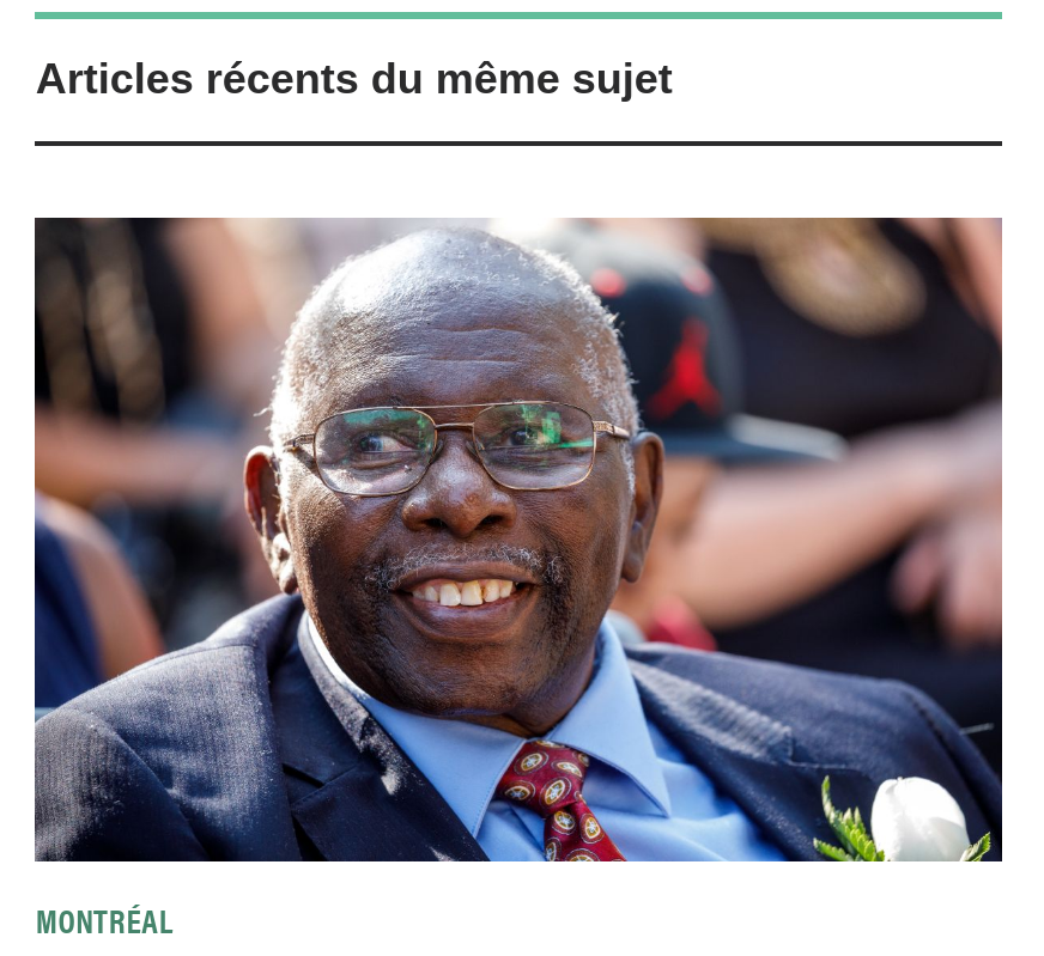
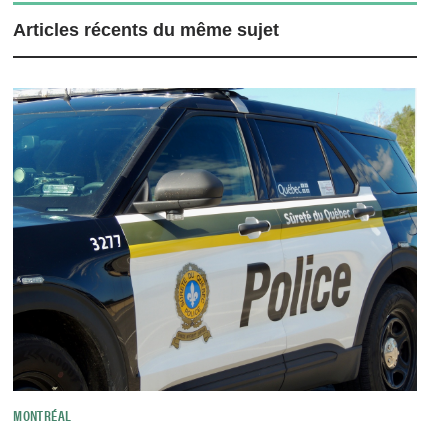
[32,215,1004,864] [image] -> [12,87,418,392] [image]

